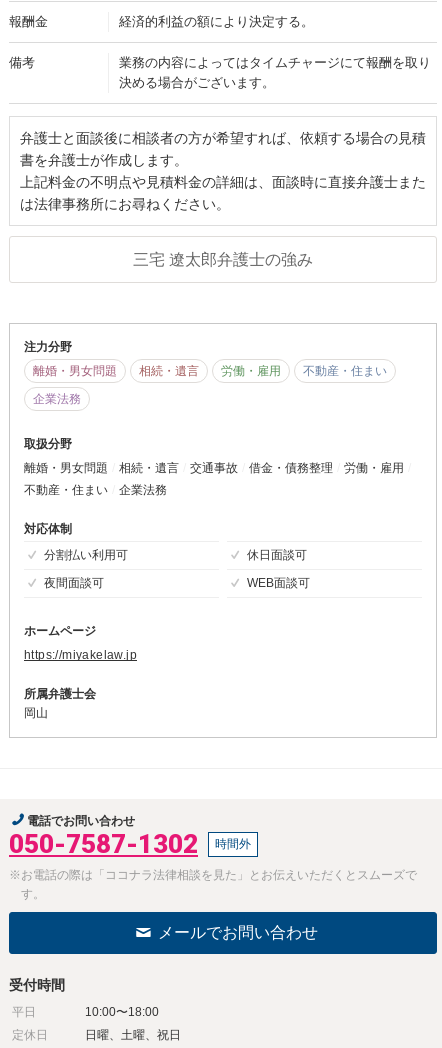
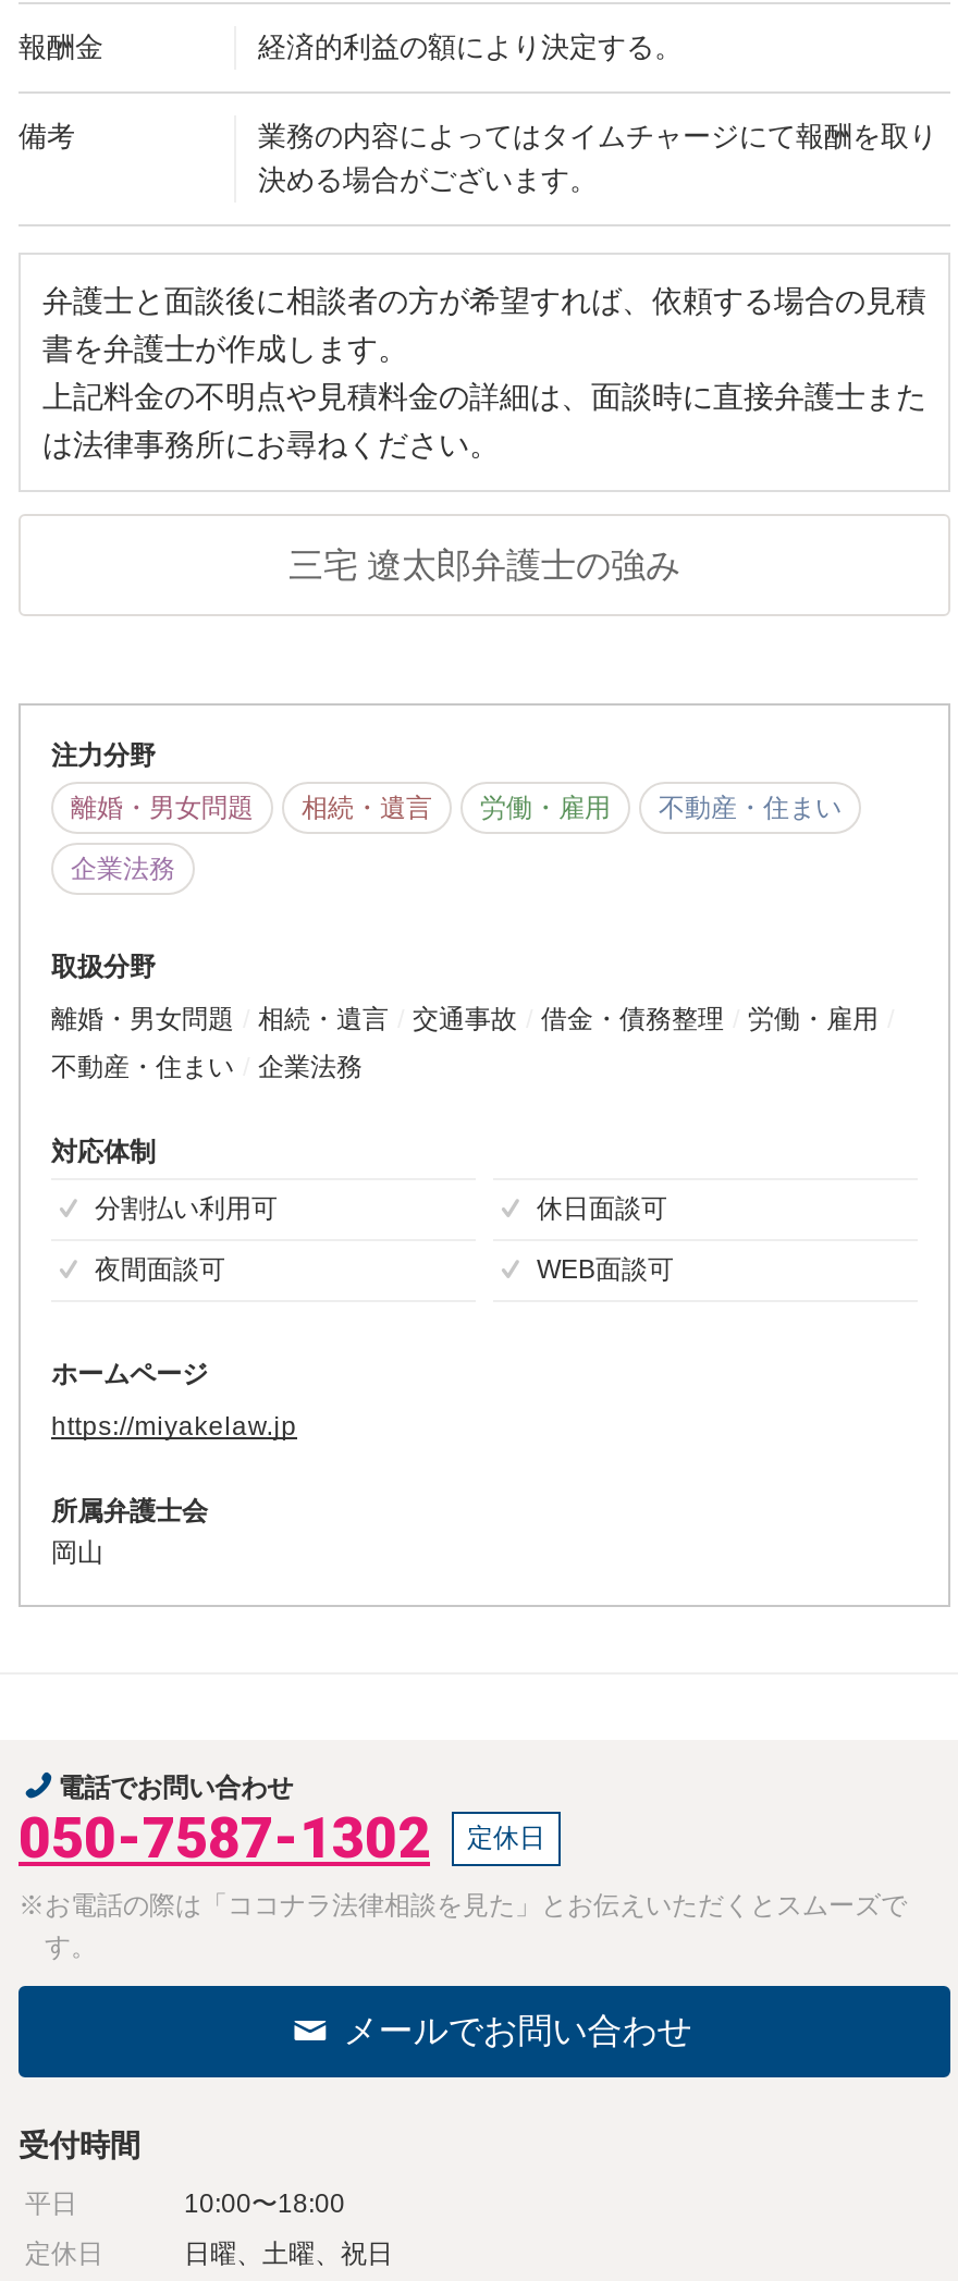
[215,837,251,851] 時間外 -> [467,1822,545,1852] 定休日

